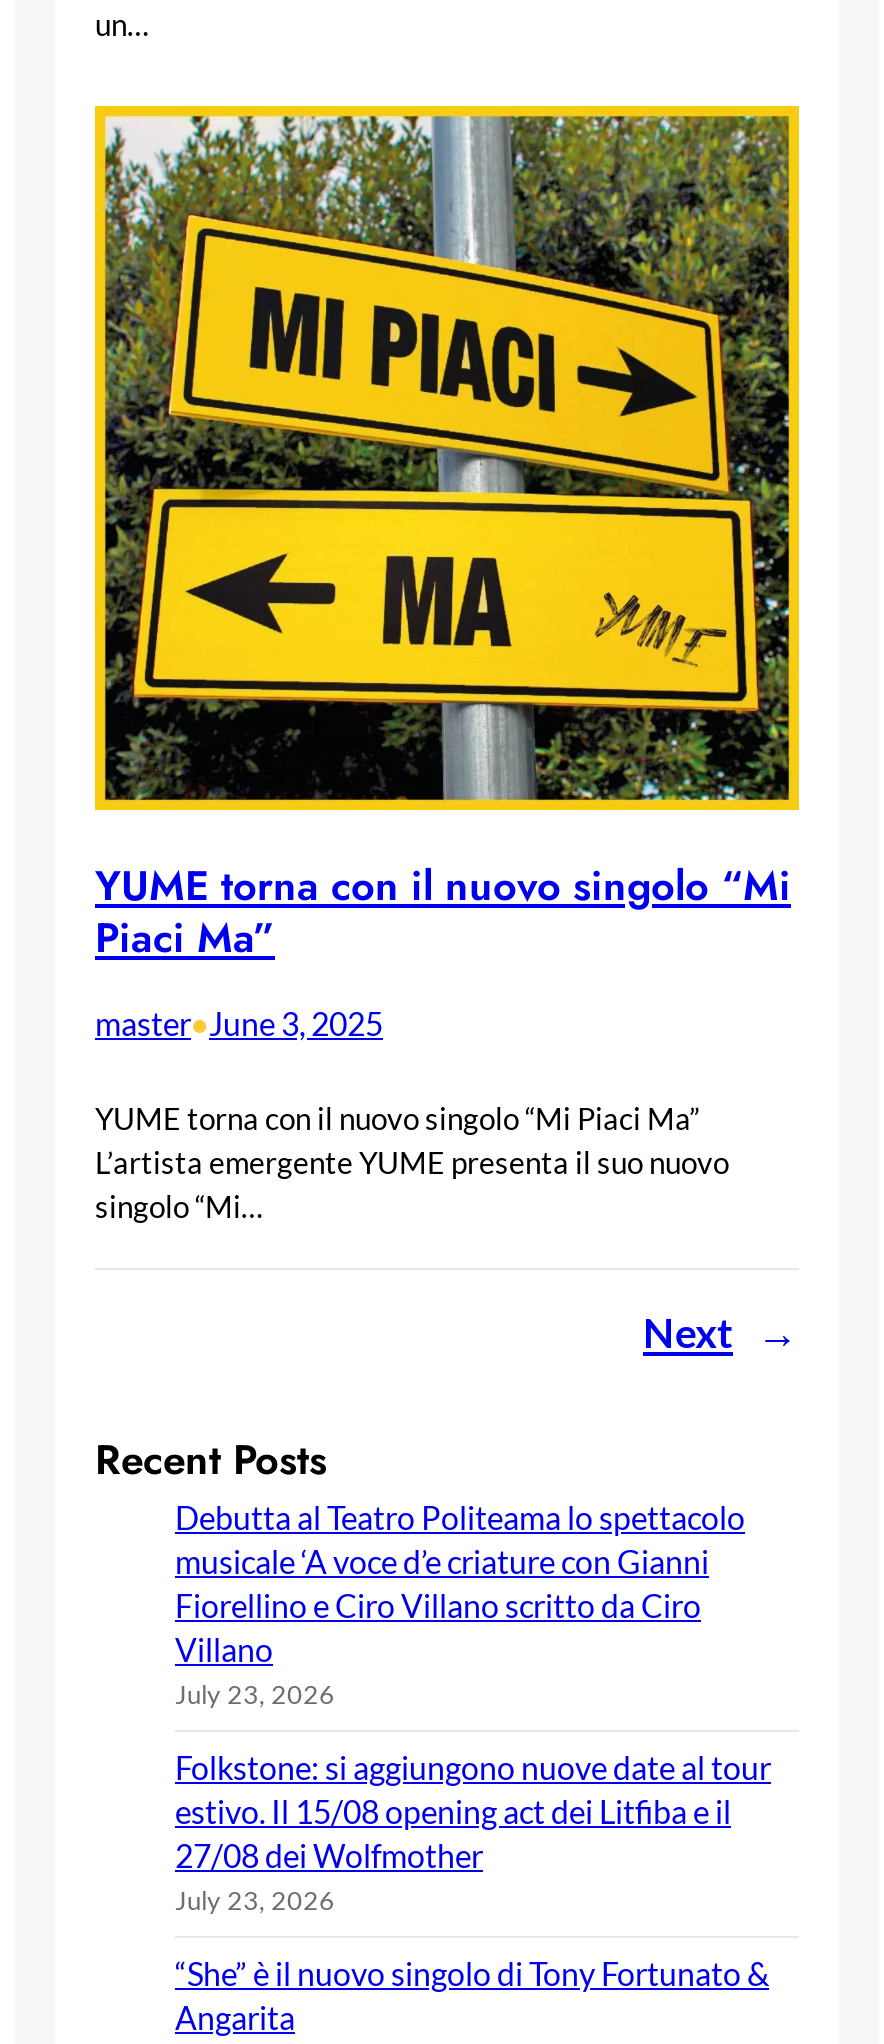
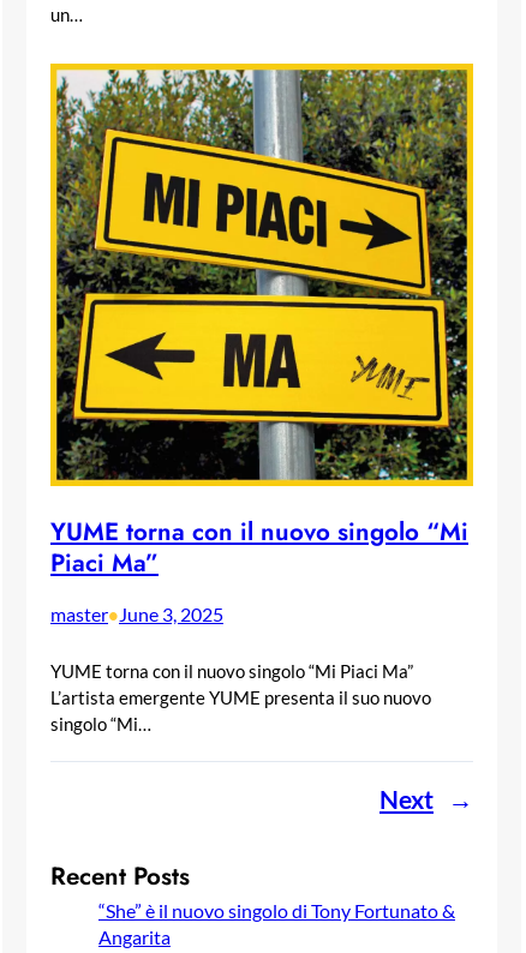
[175,1498,771,1916] Debutta al Teatro Politeama lo spettacolo | musicale ‘A voce d’e criature con Gianni | Fiorellino e Ciro Villano scritto da Ciro | Villano | July 23, 2026 | Folkstone: si aggiungono nuove date al tour | estivo. Il 15/08 opening act dei Litfiba e il | 27/08 dei Wolfmother | July 23, 2026 -> none

